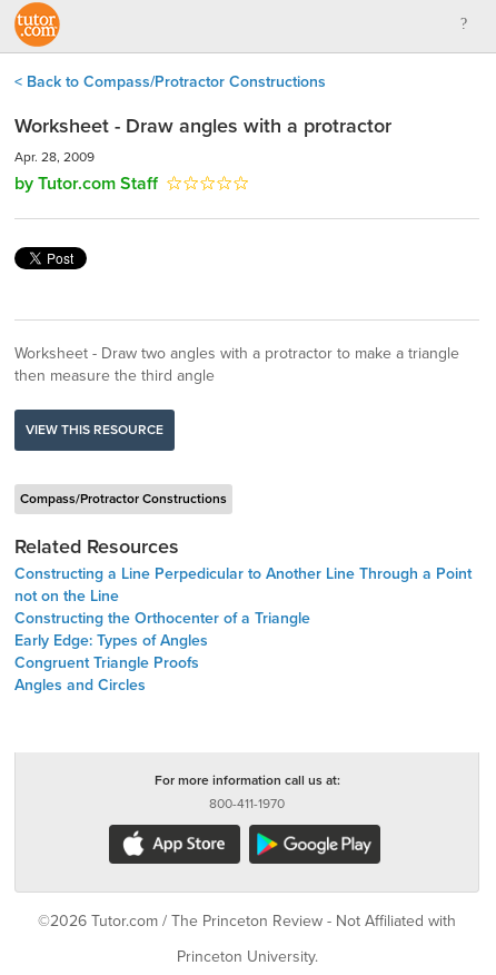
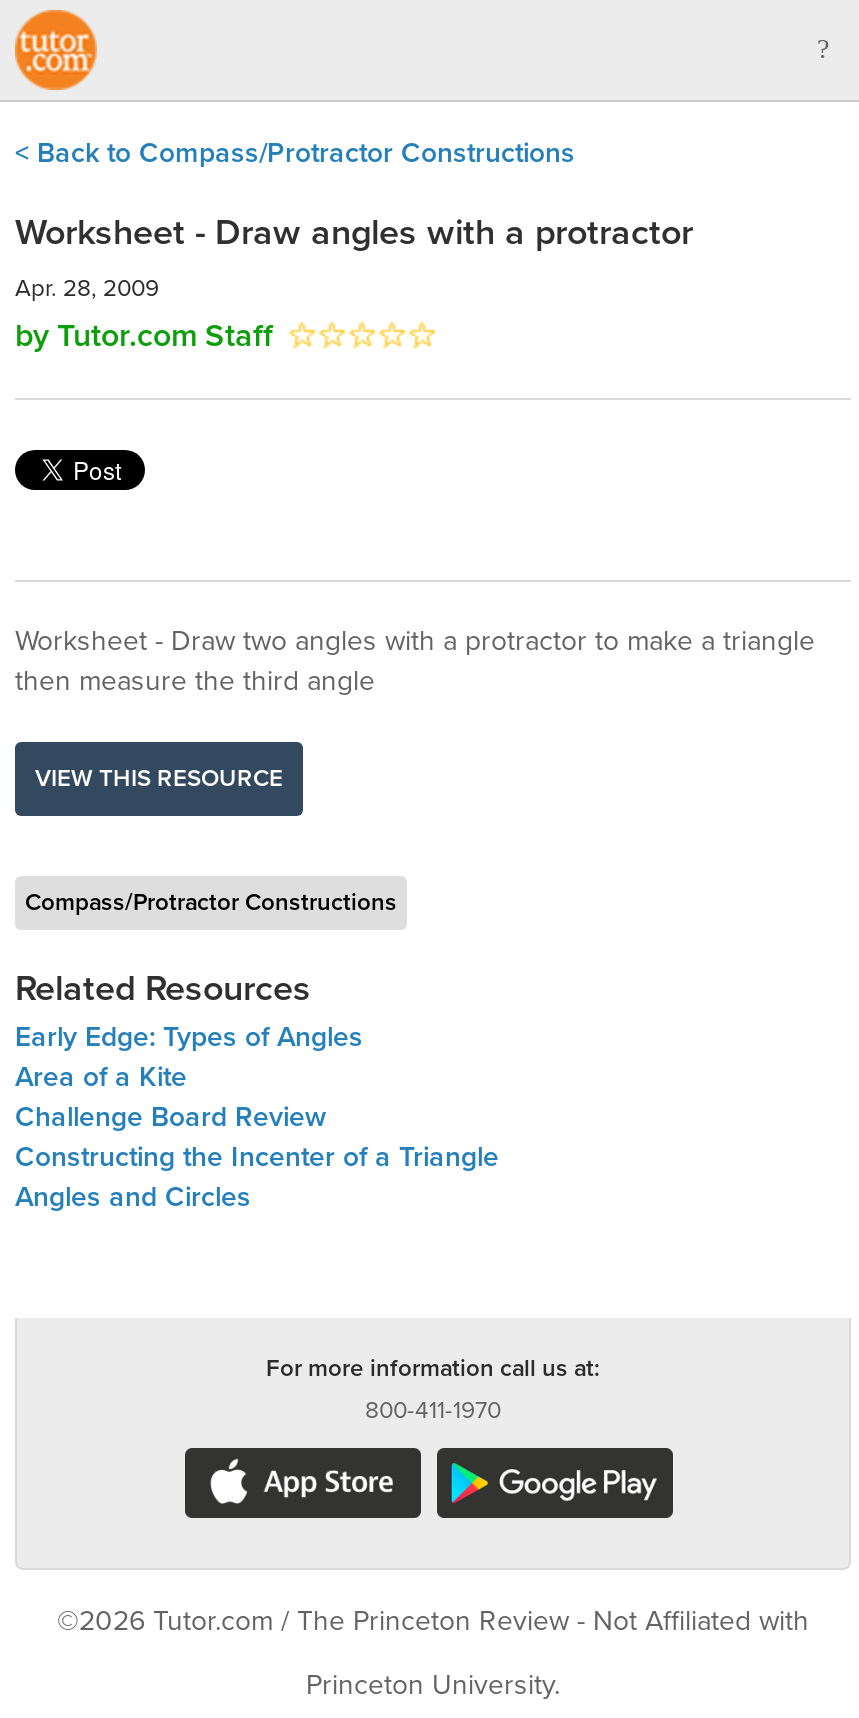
[14,564,472,628] Constructing a Line Perpedicular to Another Line Through a Point | not on the Line | Constructing the Orthocenter of a Triangle -> none
moved [14,631,208,650] -> [15,1020,363,1054]: Early Edge: Types of Angles
[14,653,199,672] Congruent Triangle Proofs -> [15,1060,499,1174] Area of a Kite | Challenge Board Review | Constructing the Incenter of a Triangle

